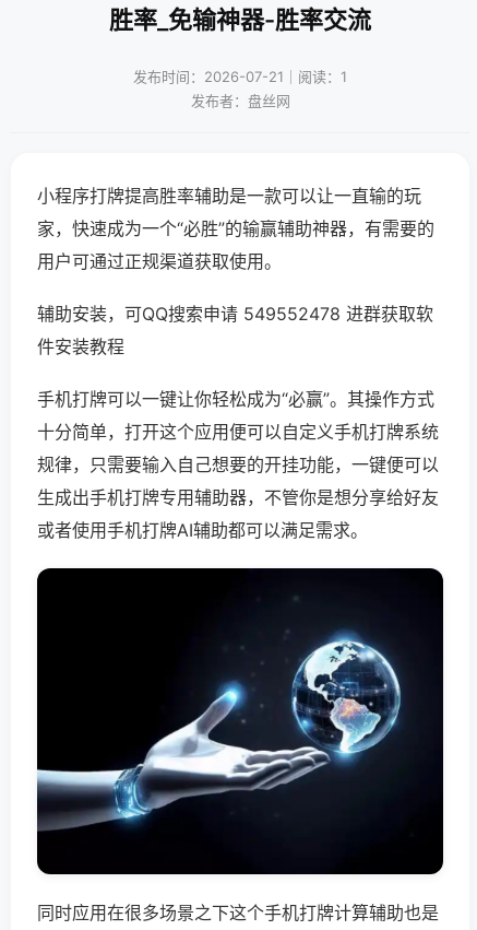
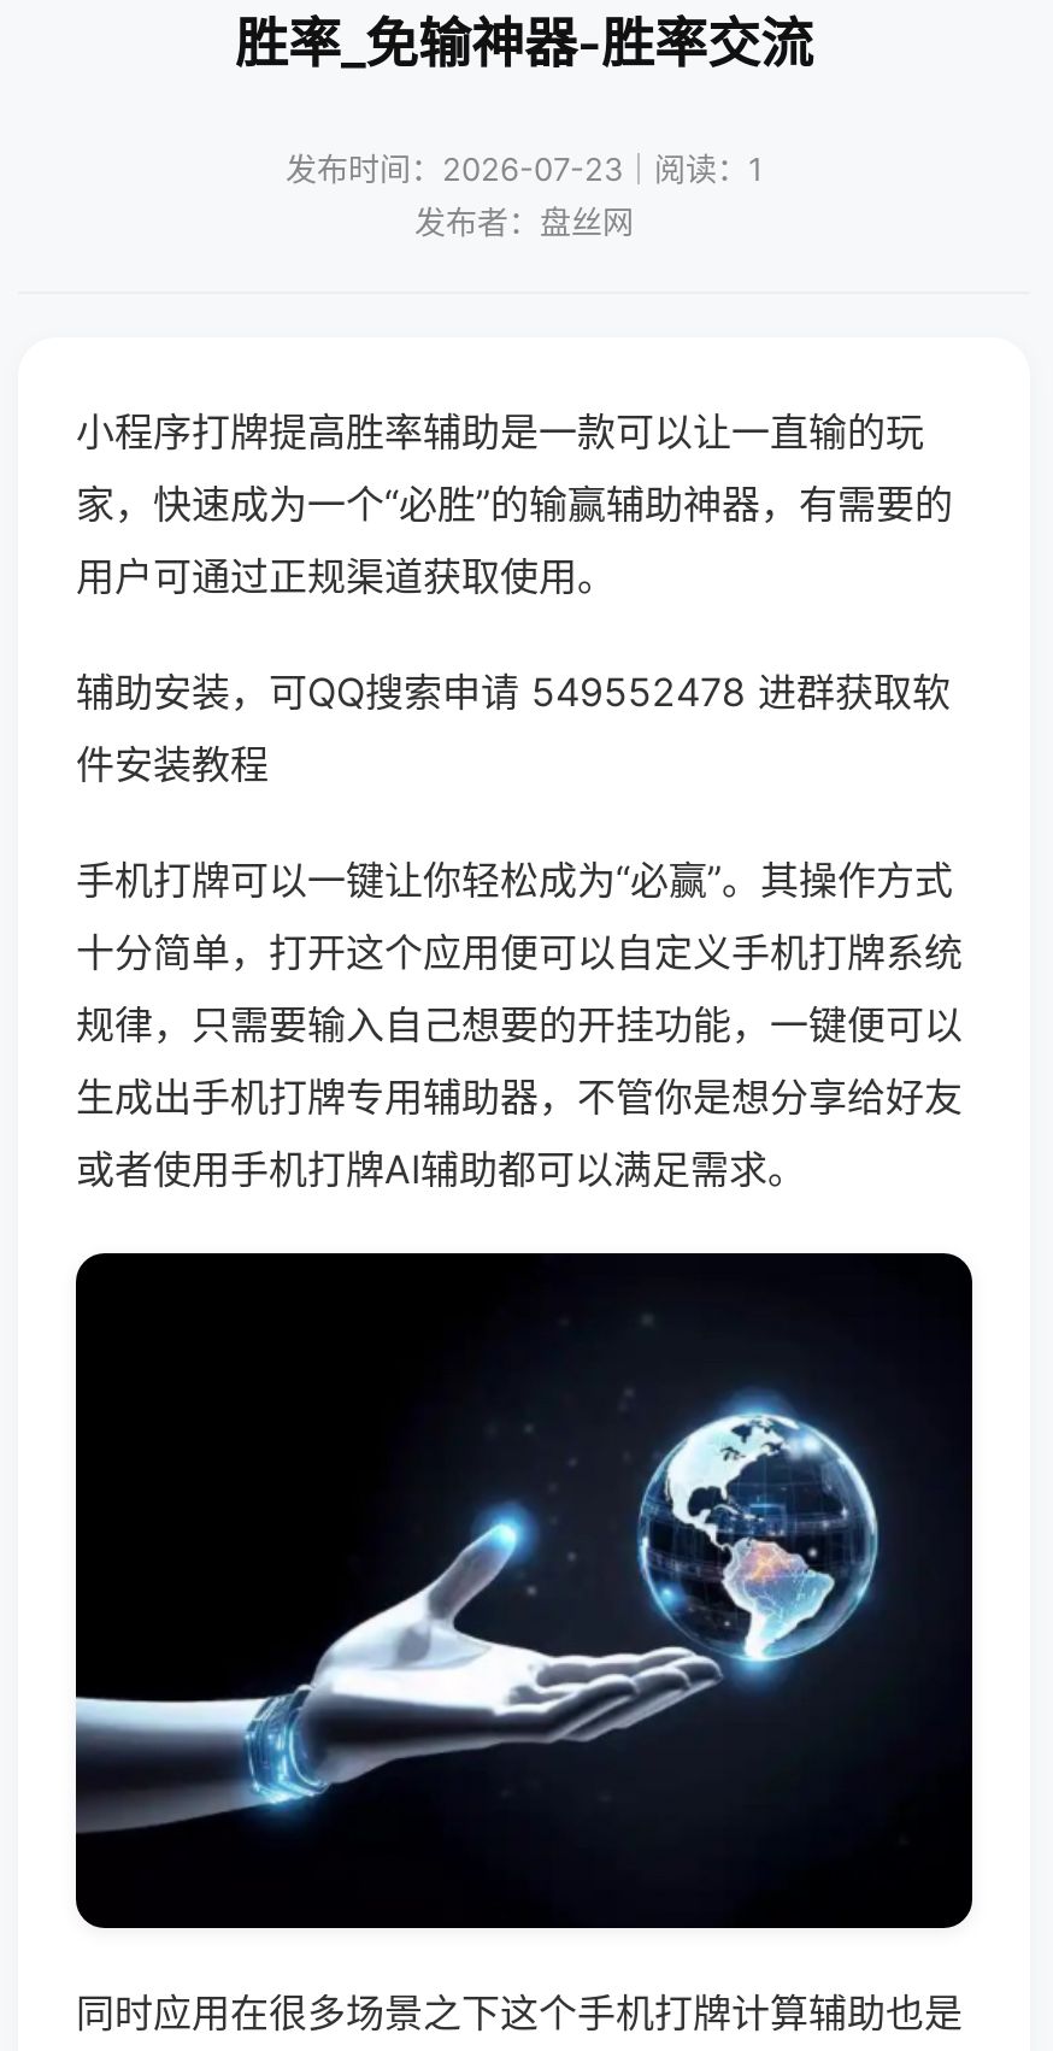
[133,68,347,85] 发布时间：2026-07-21｜阅读：1 -> [286,149,763,188] 发布时间：2026-07-23｜阅读：1

